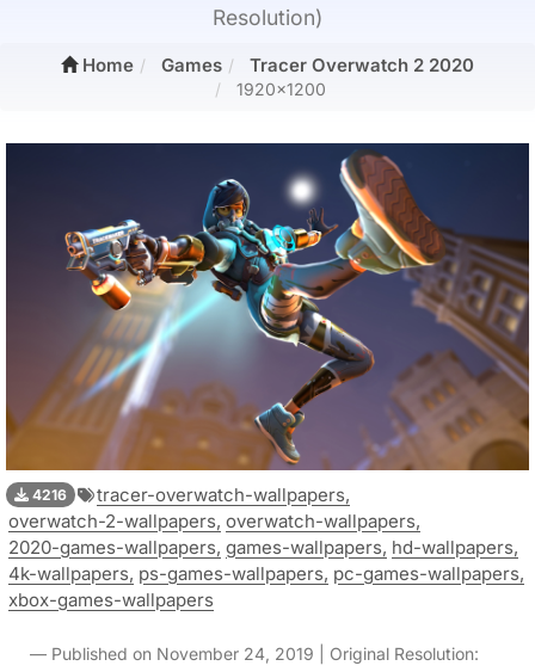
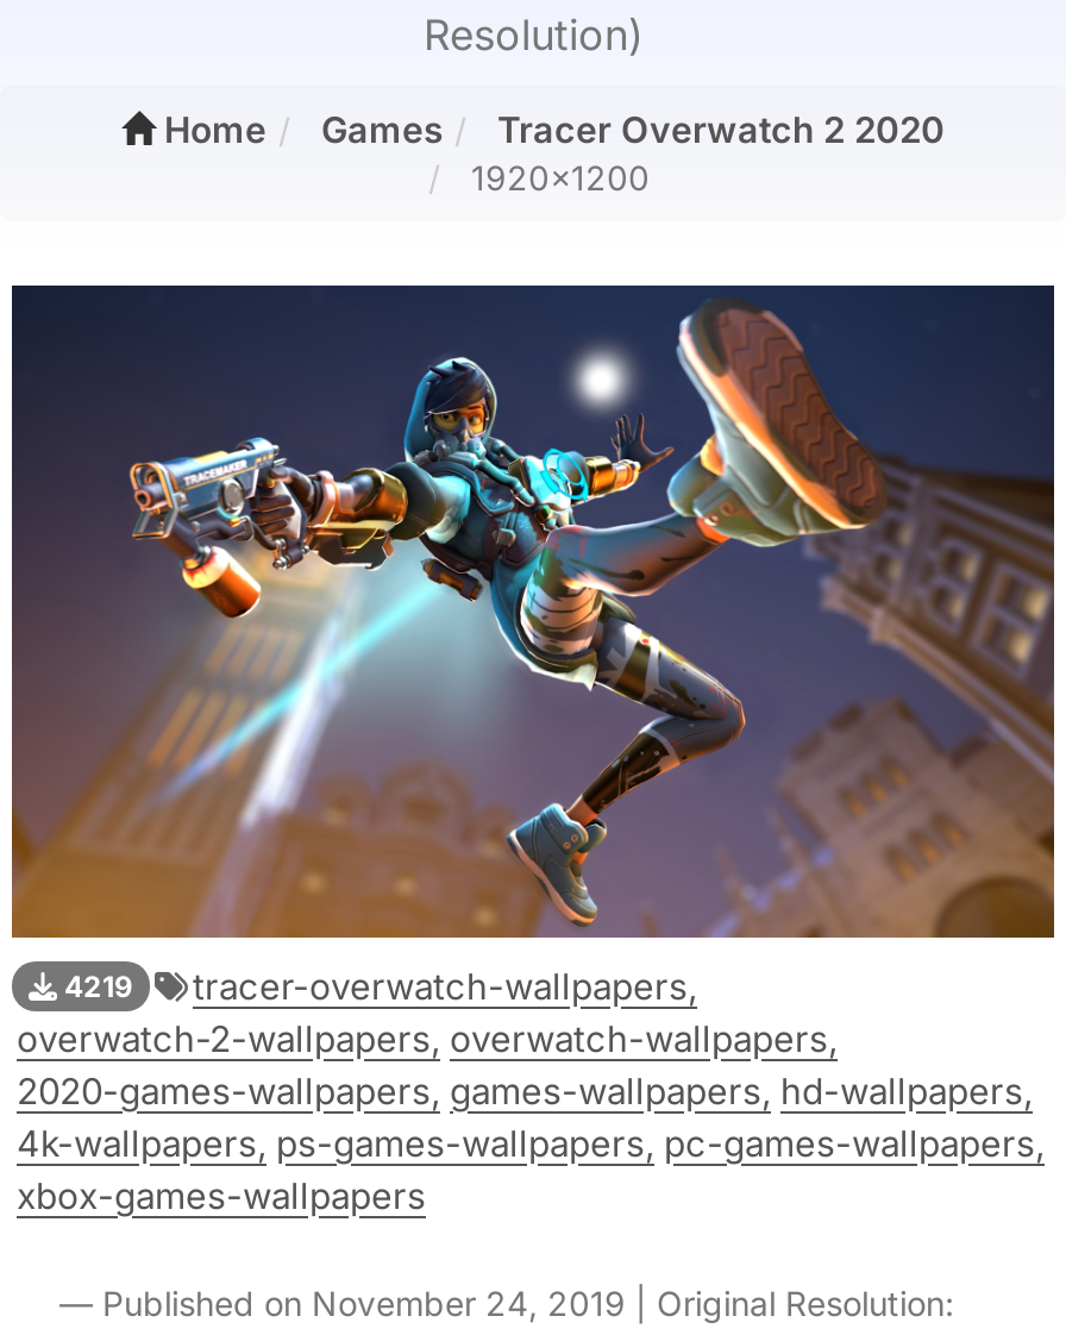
[29,483,350,506] 4216 tracer-overwatch-wallpapers, -> [57,963,697,1009] 4219 tracer-overwatch-wallpapers,

